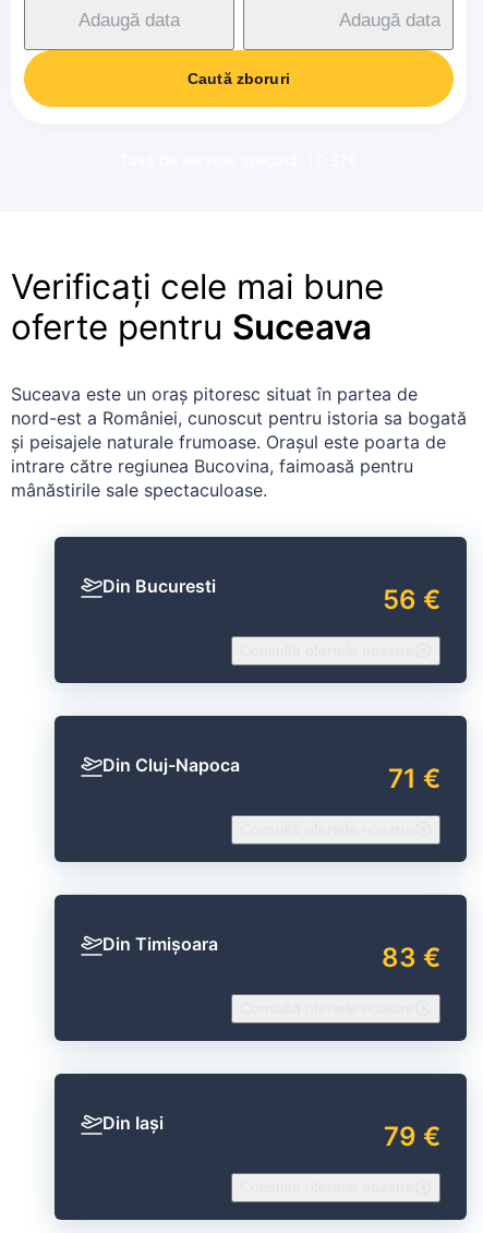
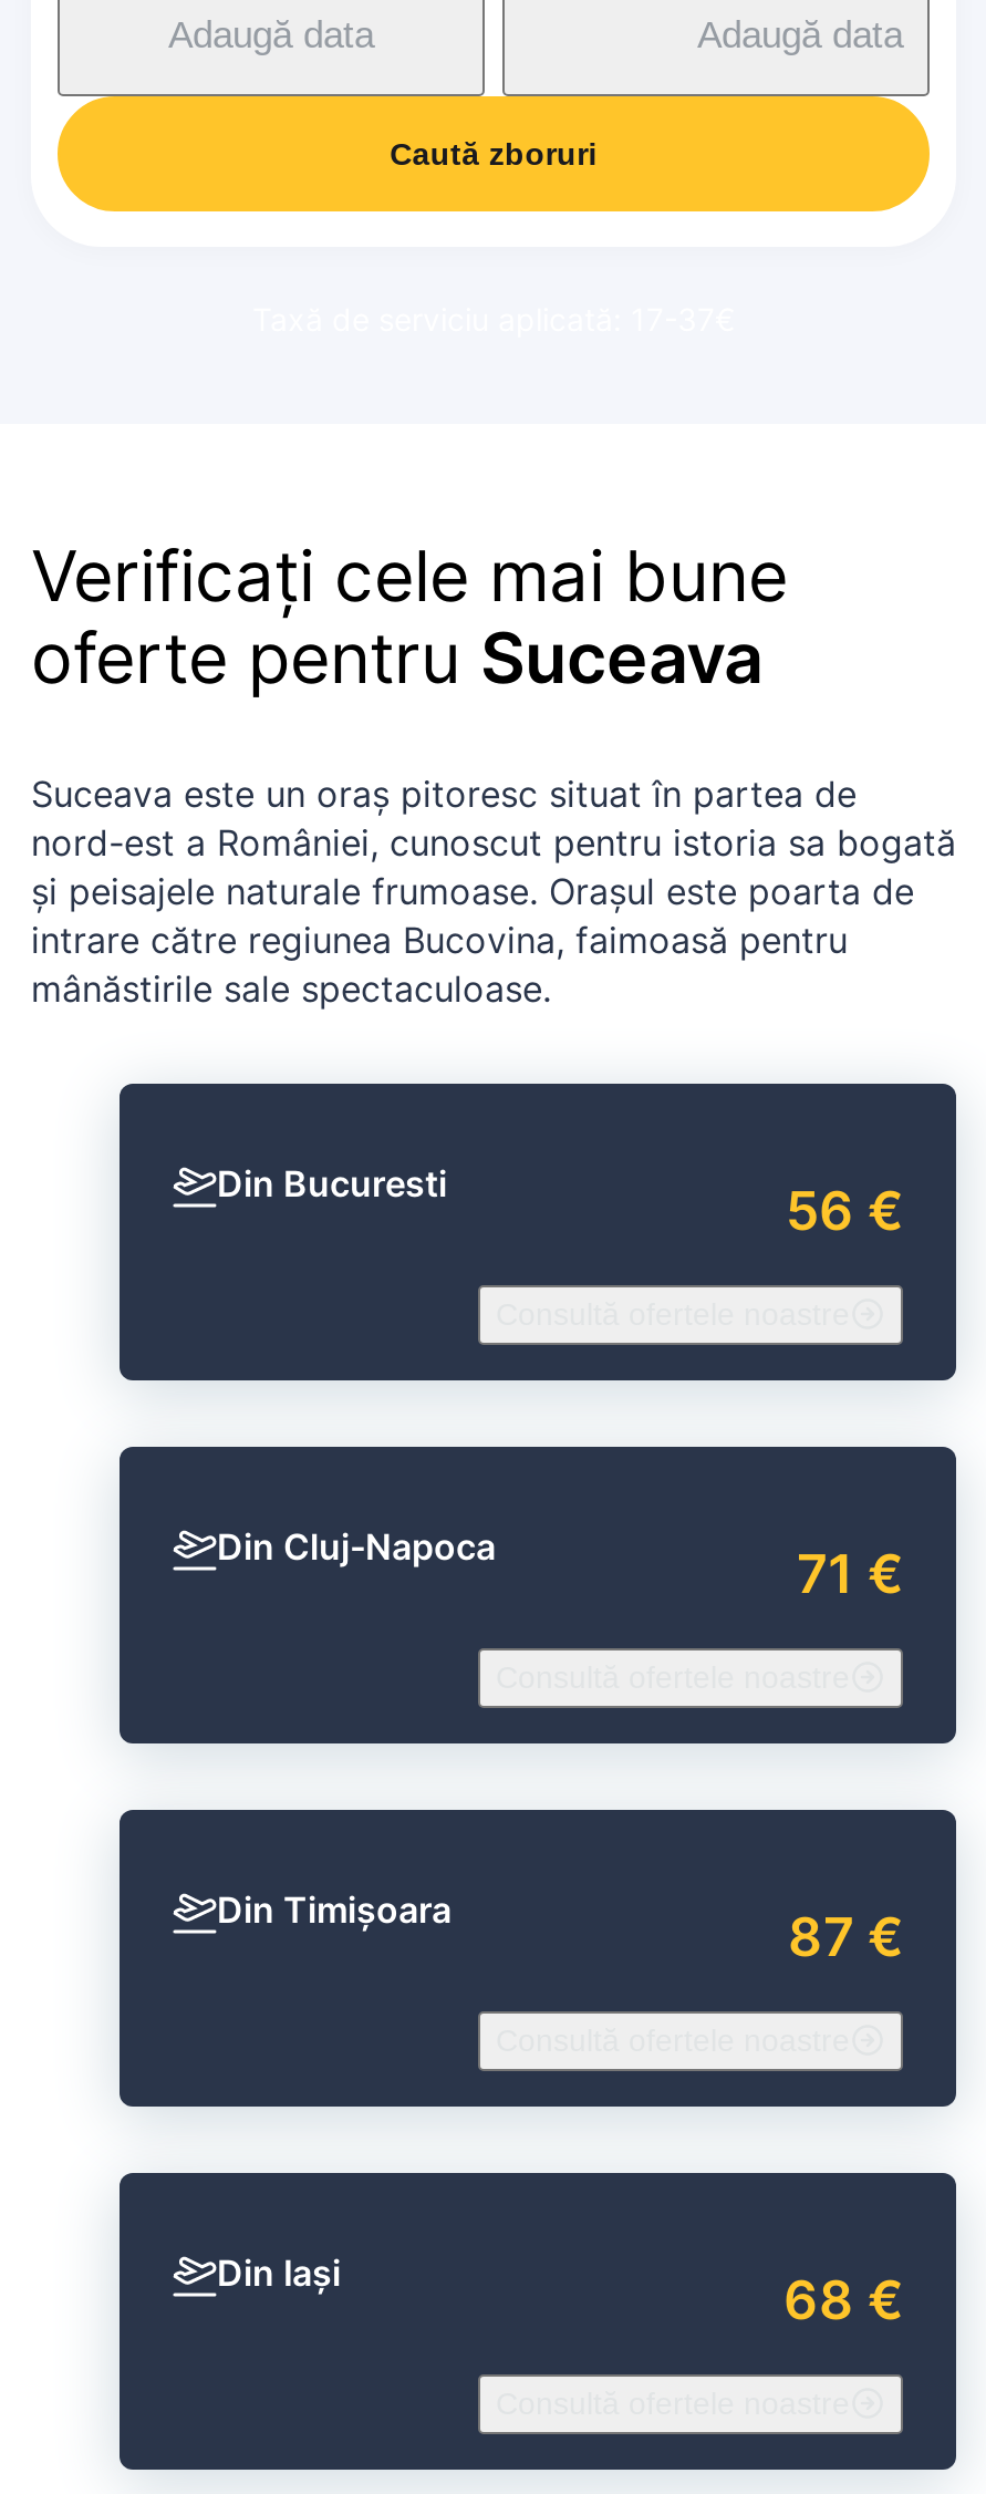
[382,941,440,973] 83 € -> [788,1904,903,1968] 87 €
[384,1120,440,1152] 79 € -> [783,2267,903,2331] 68 €

